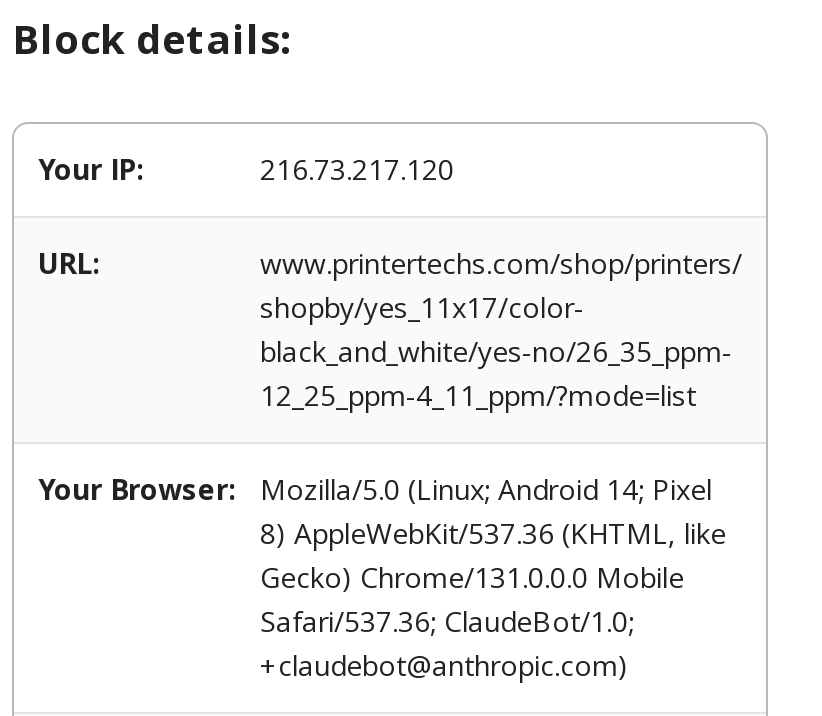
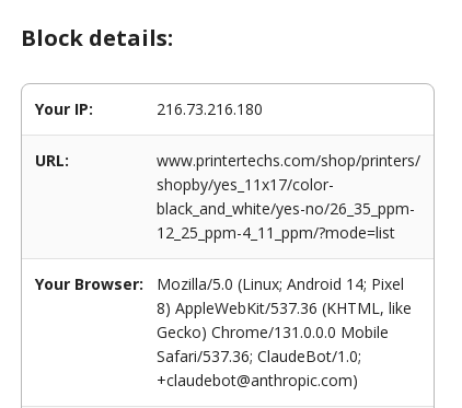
[260,150,454,188] 216.73.217.120 -> [157,98,263,119] 216.73.216.180

